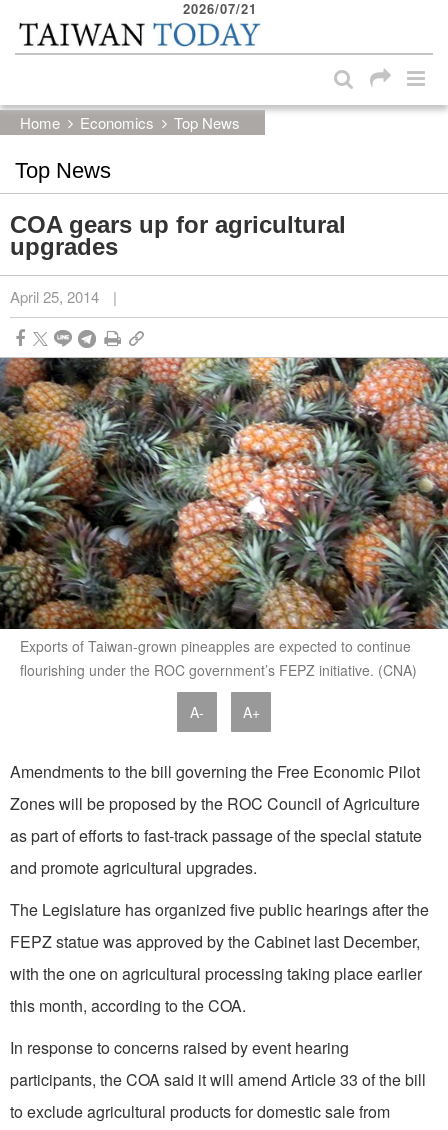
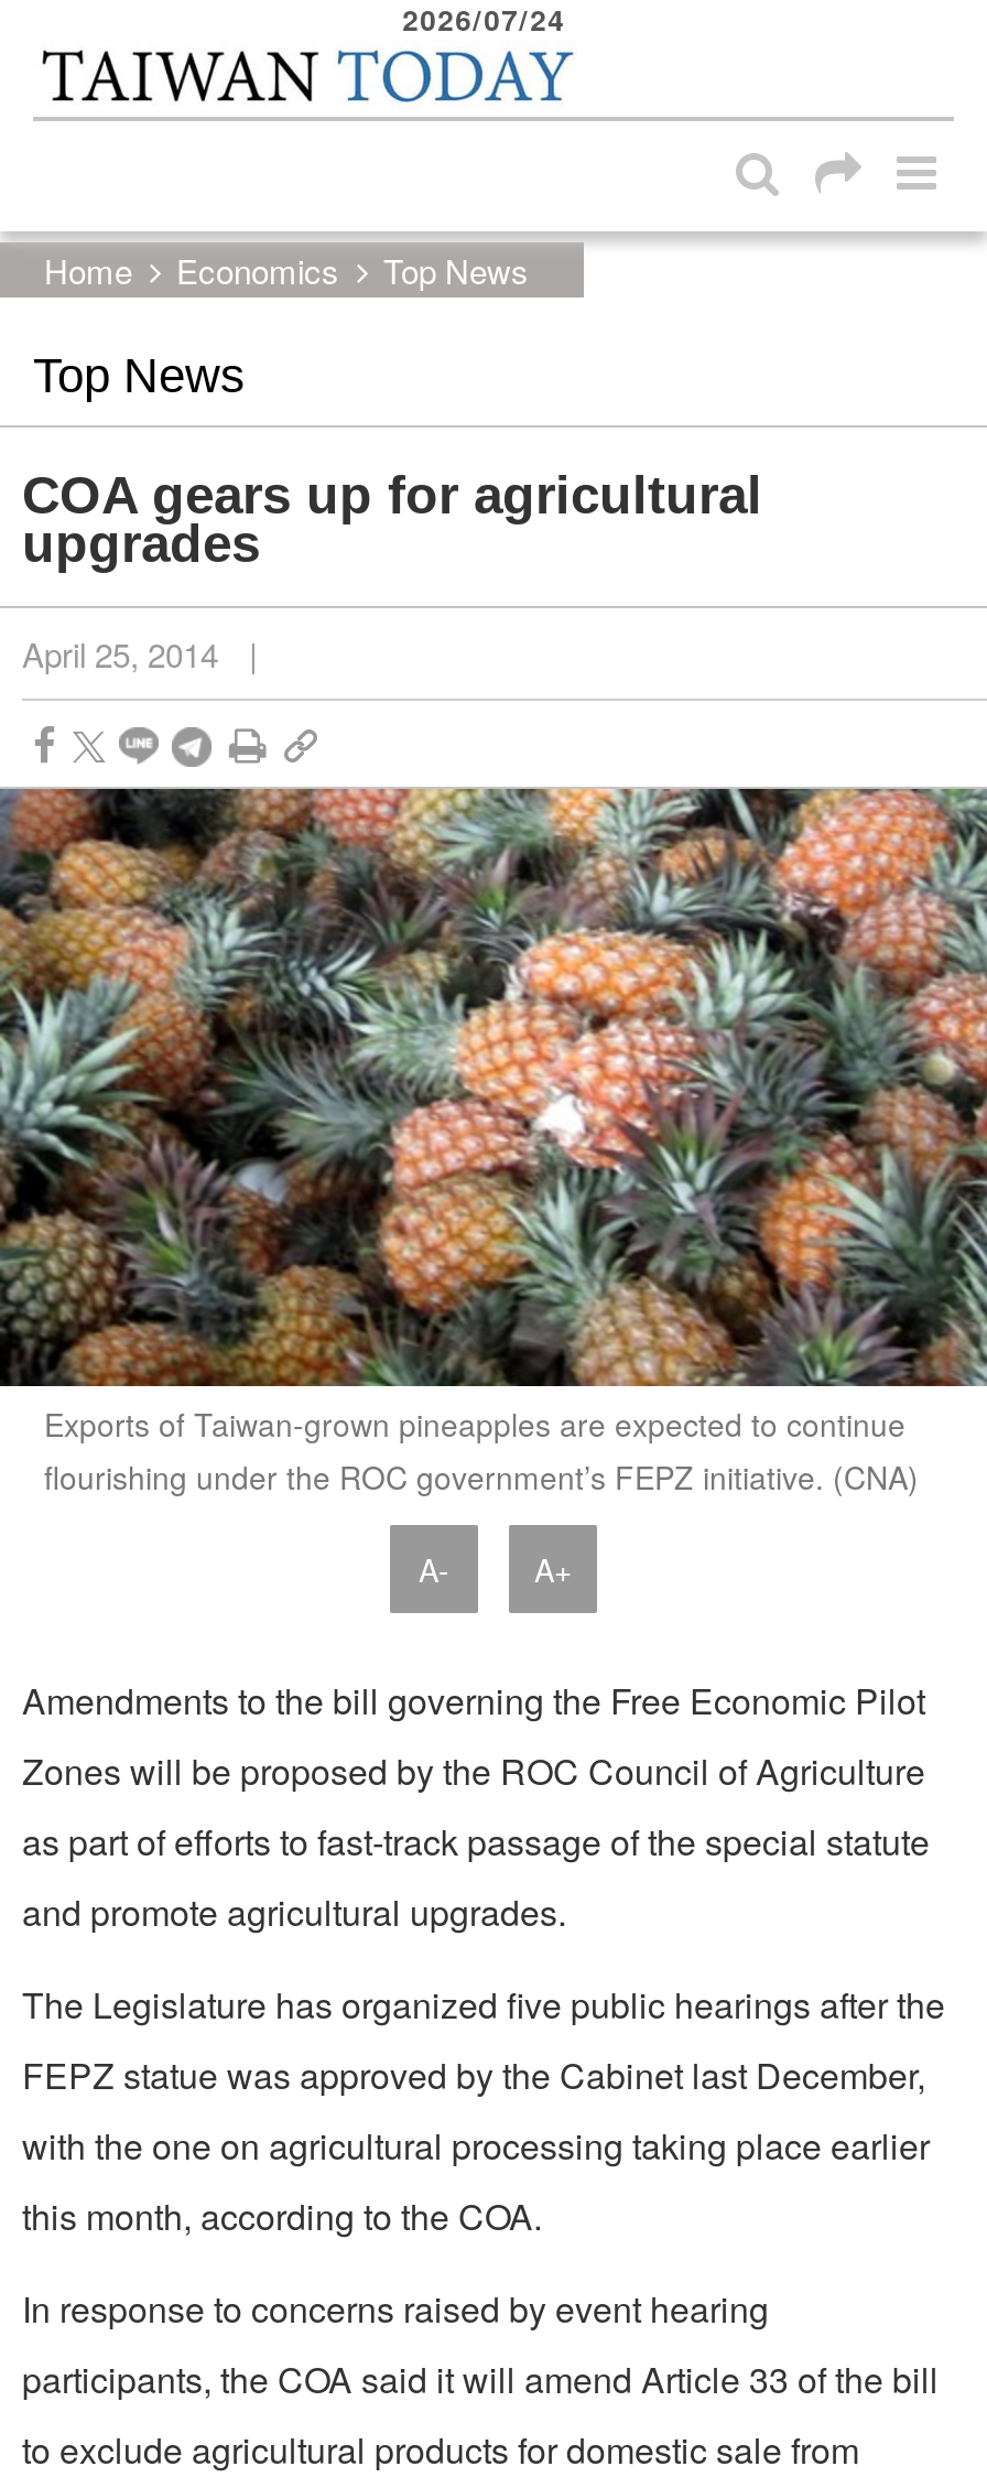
[183,0,257,18] 2026/07/21 -> [402,0,565,40] 2026/07/24

